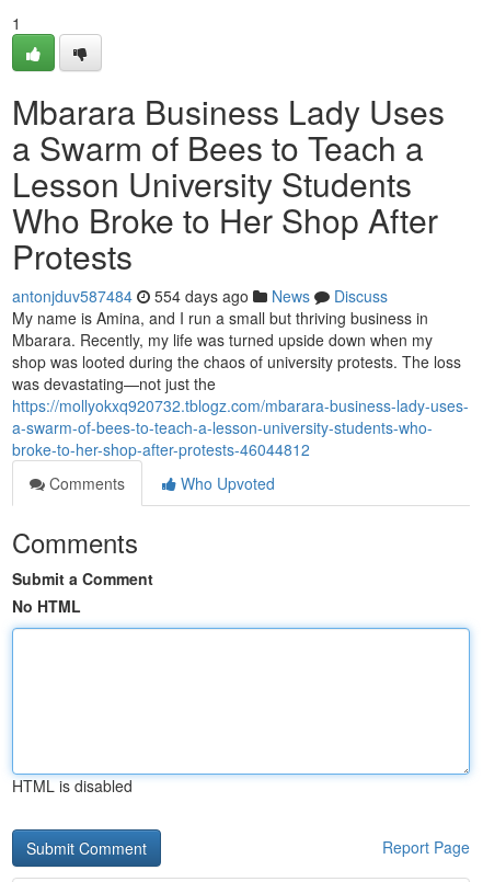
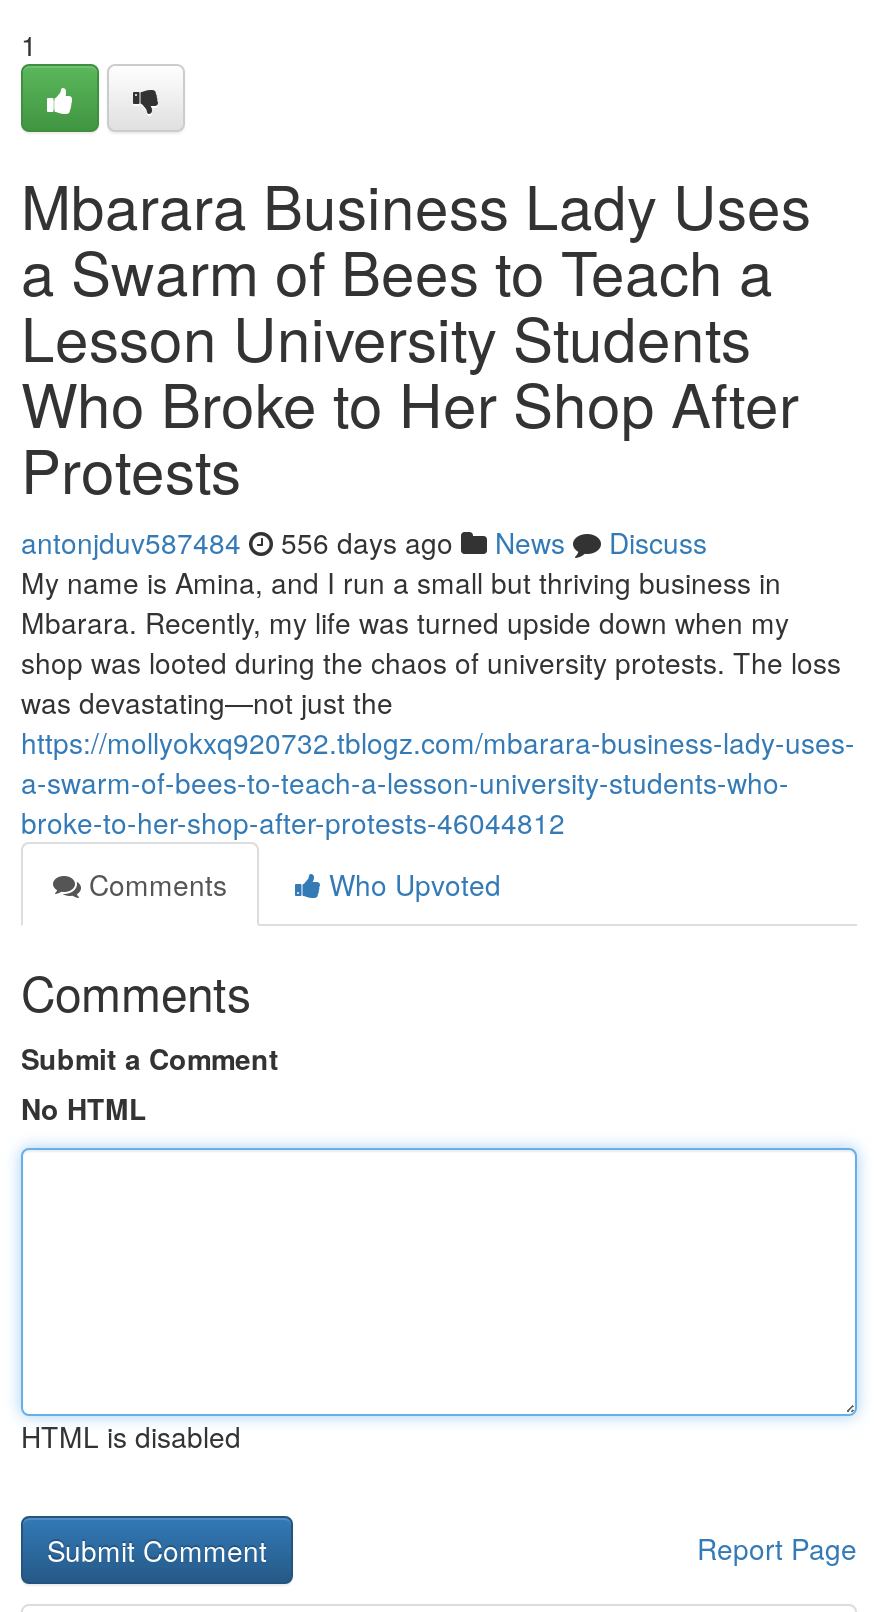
[12,285,388,307] antonjduv587484 554 days ago News Discuss -> [21,522,707,562] antonjduv587484 556 days ago News Discuss

